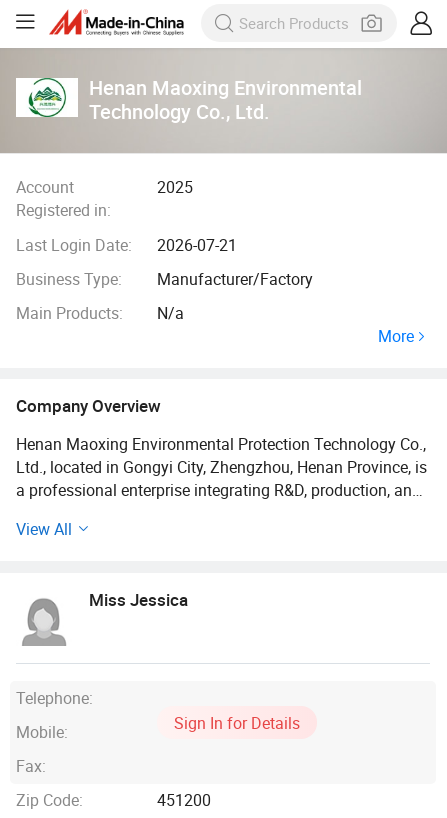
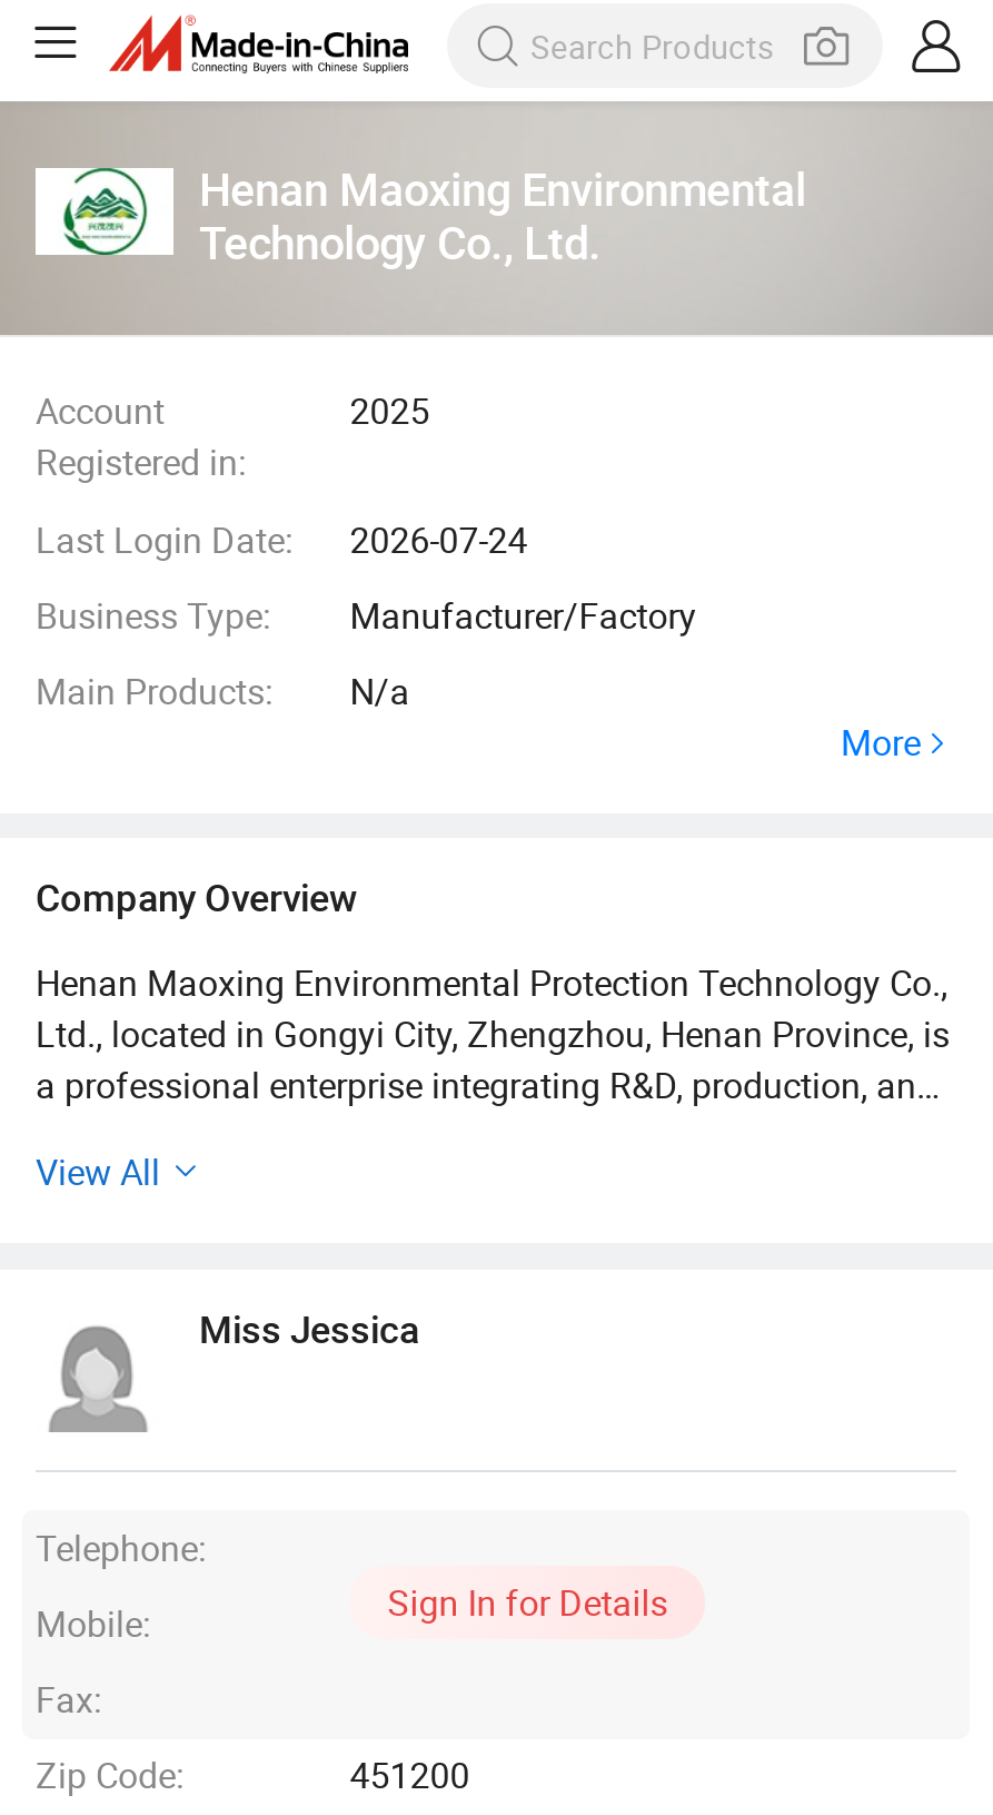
[16,234,237,256] Last Login Date: 2026-07-21 -> [36,515,528,564] Last Login Date: 2026-07-24

